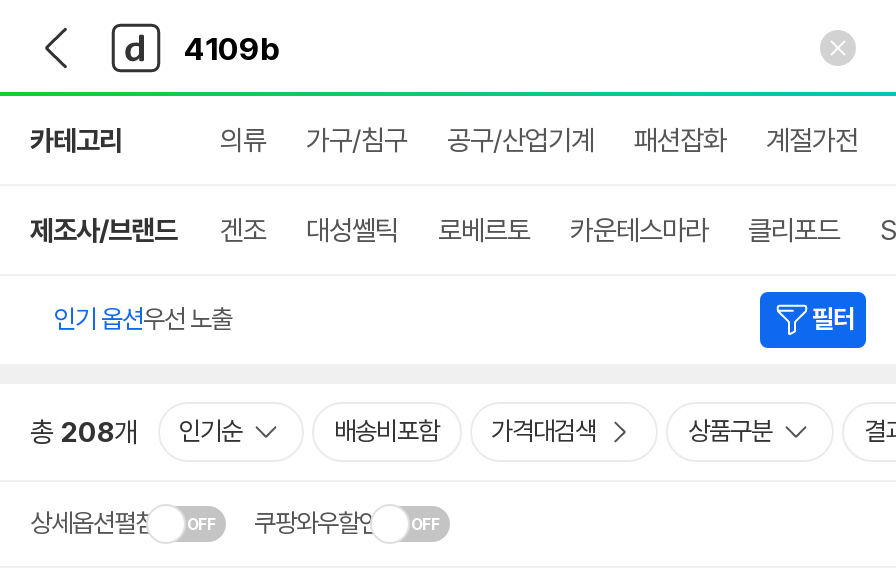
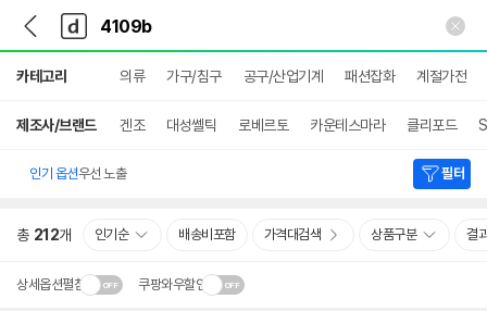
[30,416,242,448] 총 208개 인기순 -> [16,226,128,244] 총 212개 인기순

